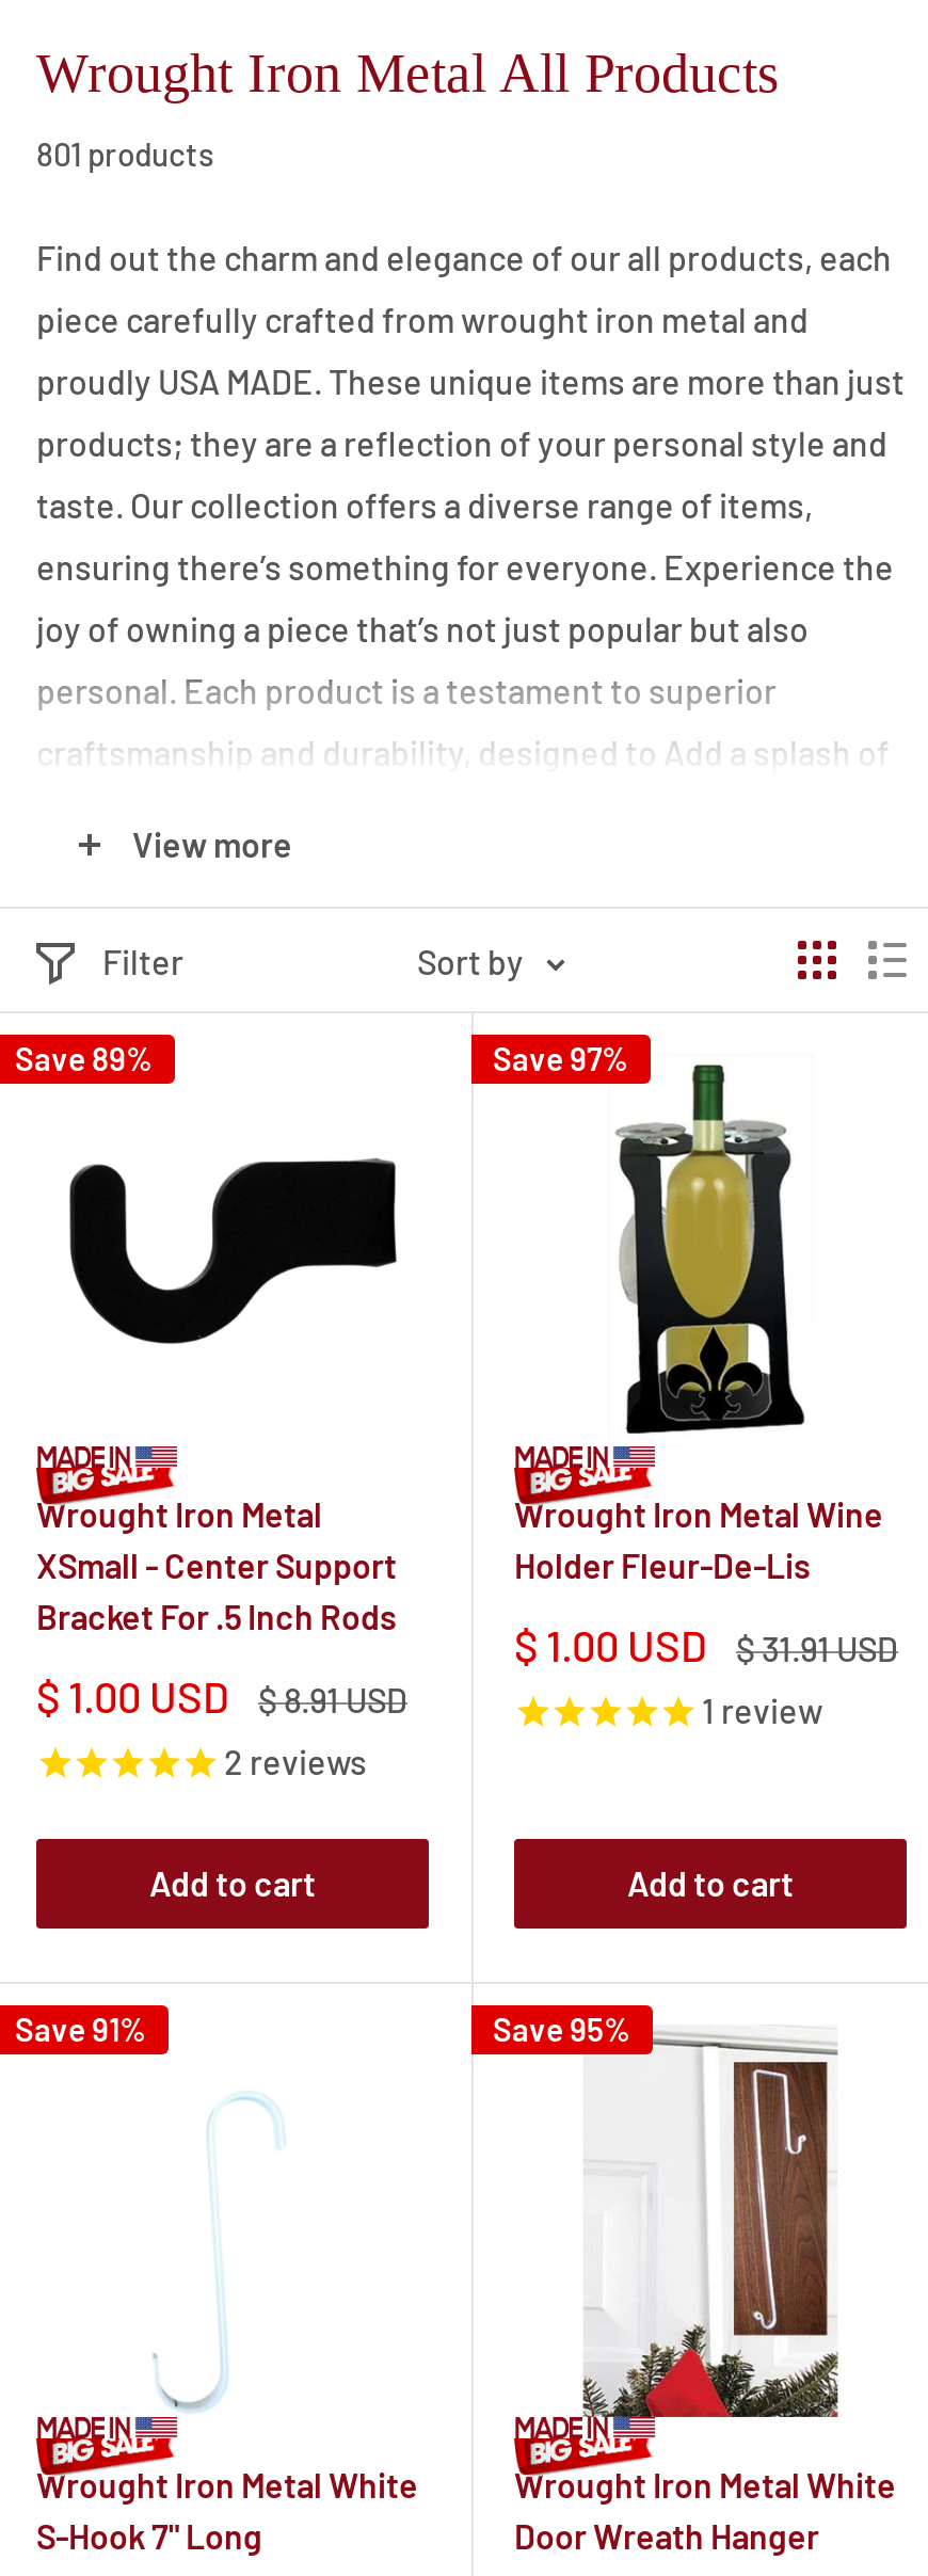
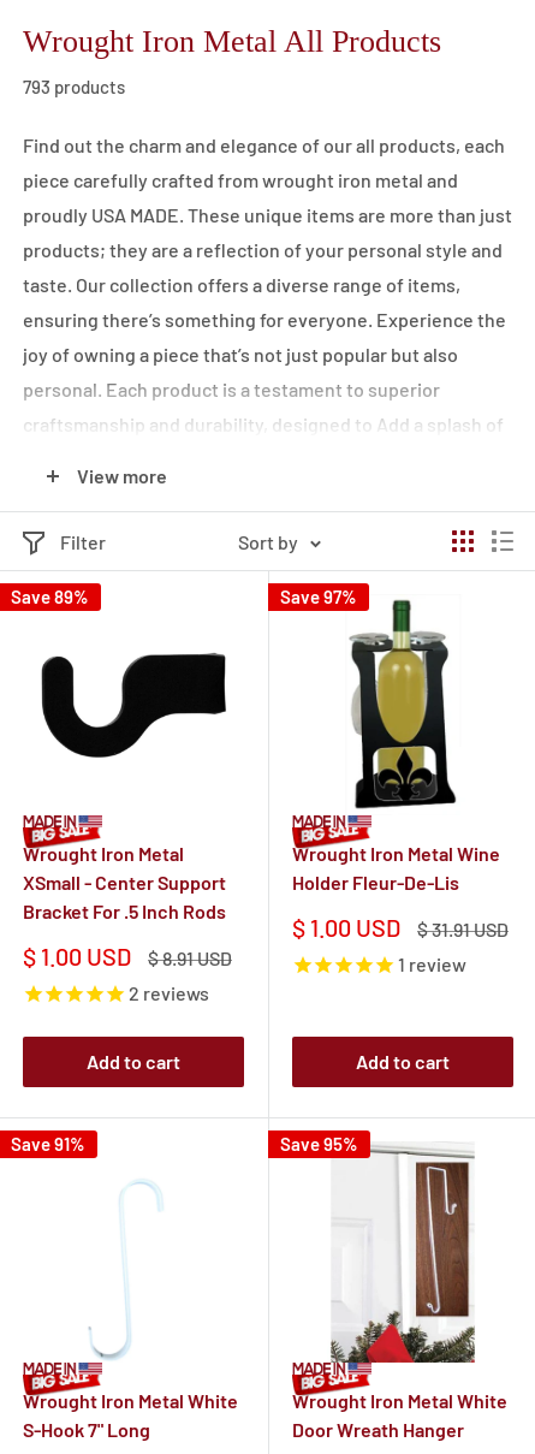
[36,134,213,173] 801 products -> [23,76,125,97] 793 products

